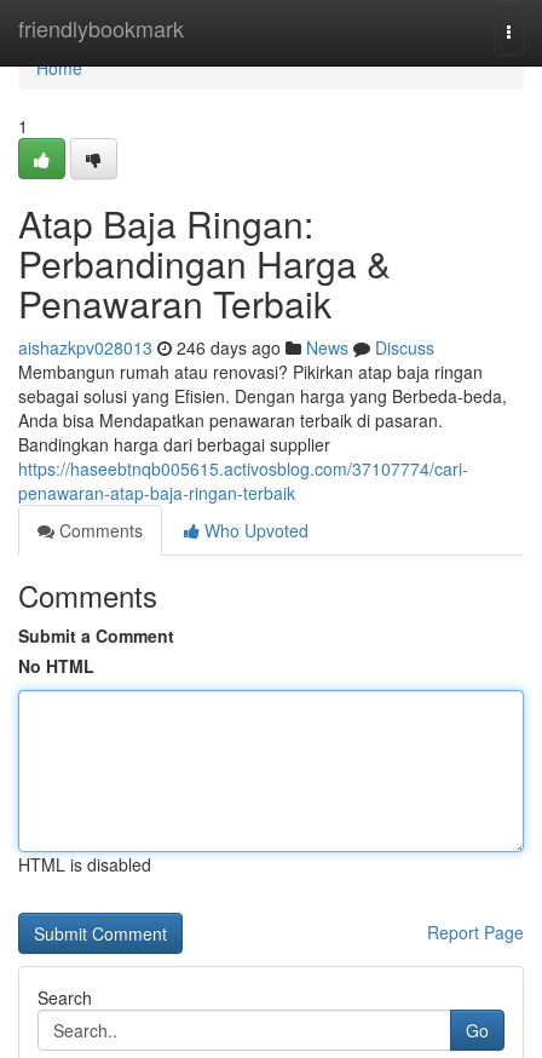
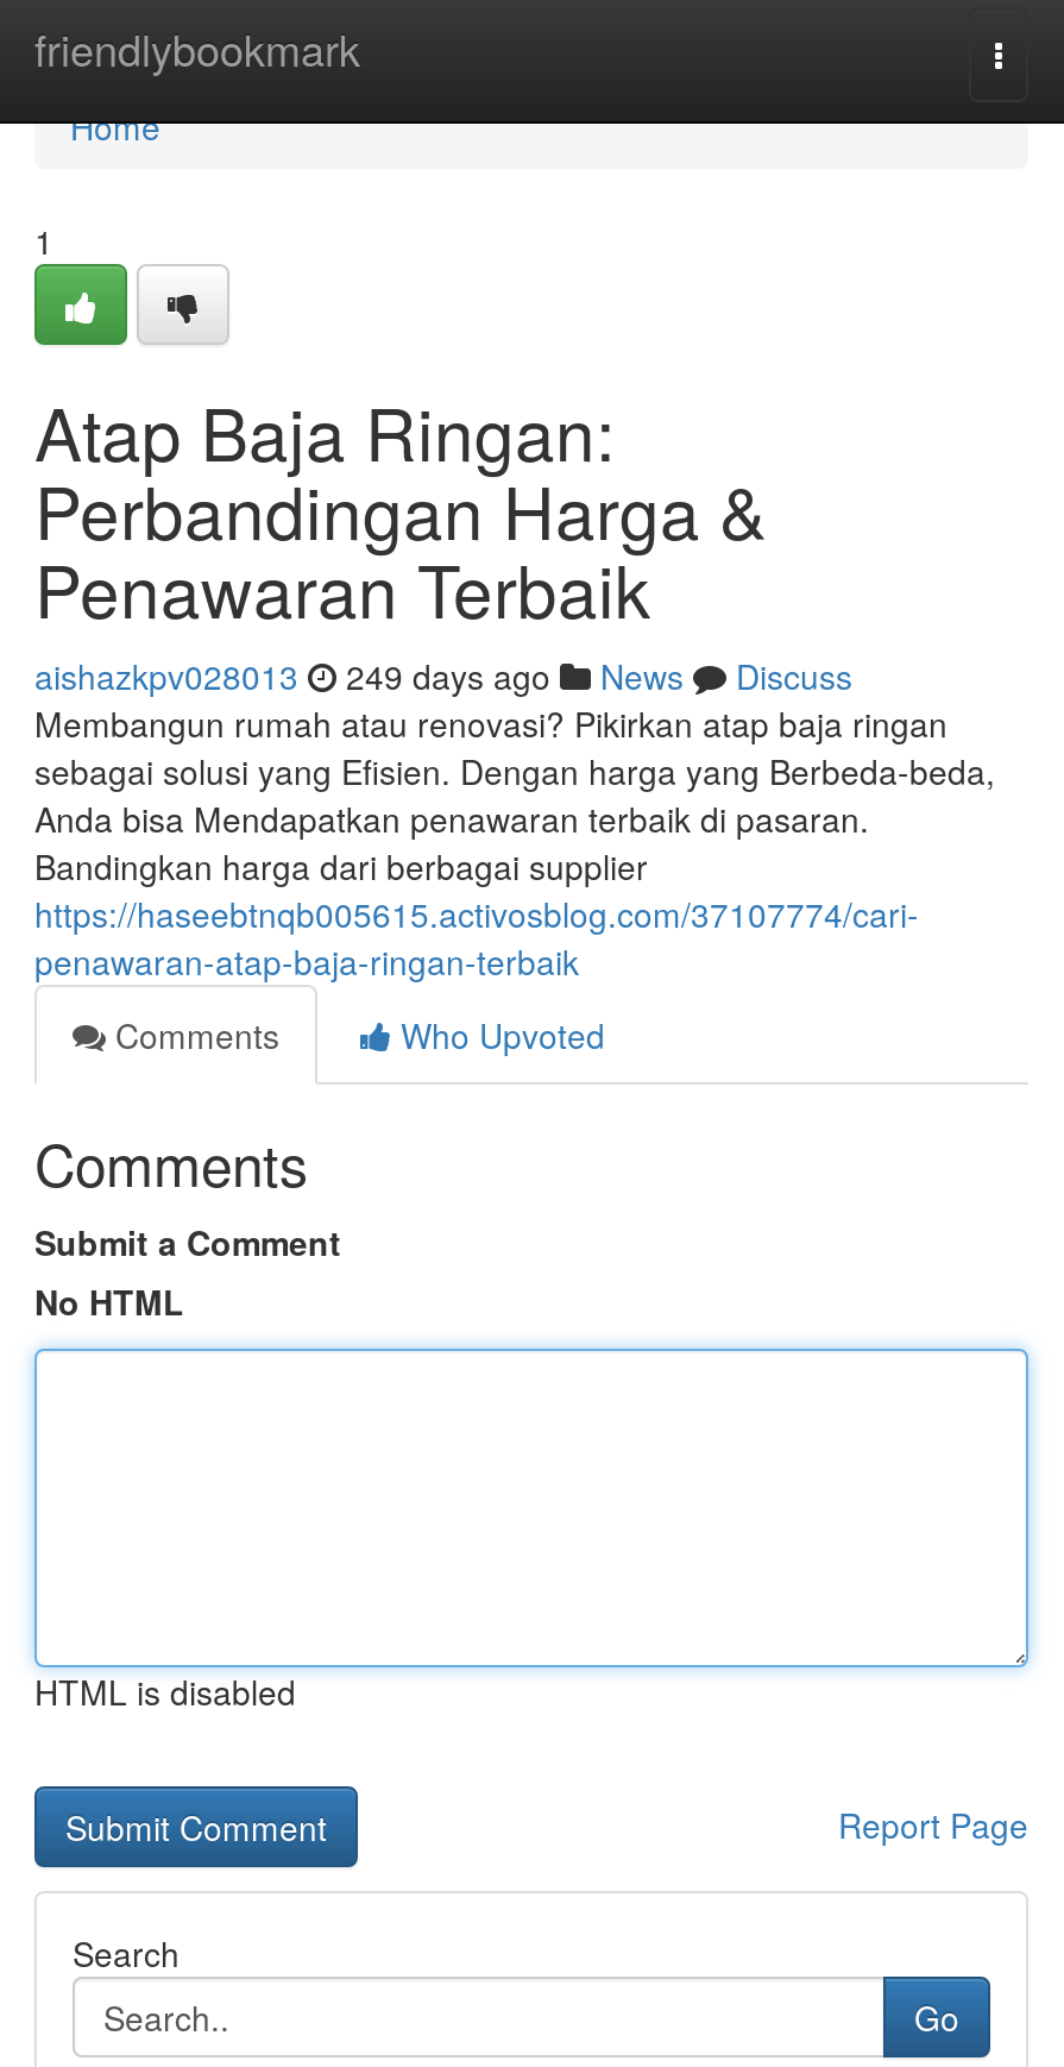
[18,335,434,360] aishazkpv028013 246 days ago News Discuss -> [34,652,852,699] aishazkpv028013 249 days ago News Discuss

